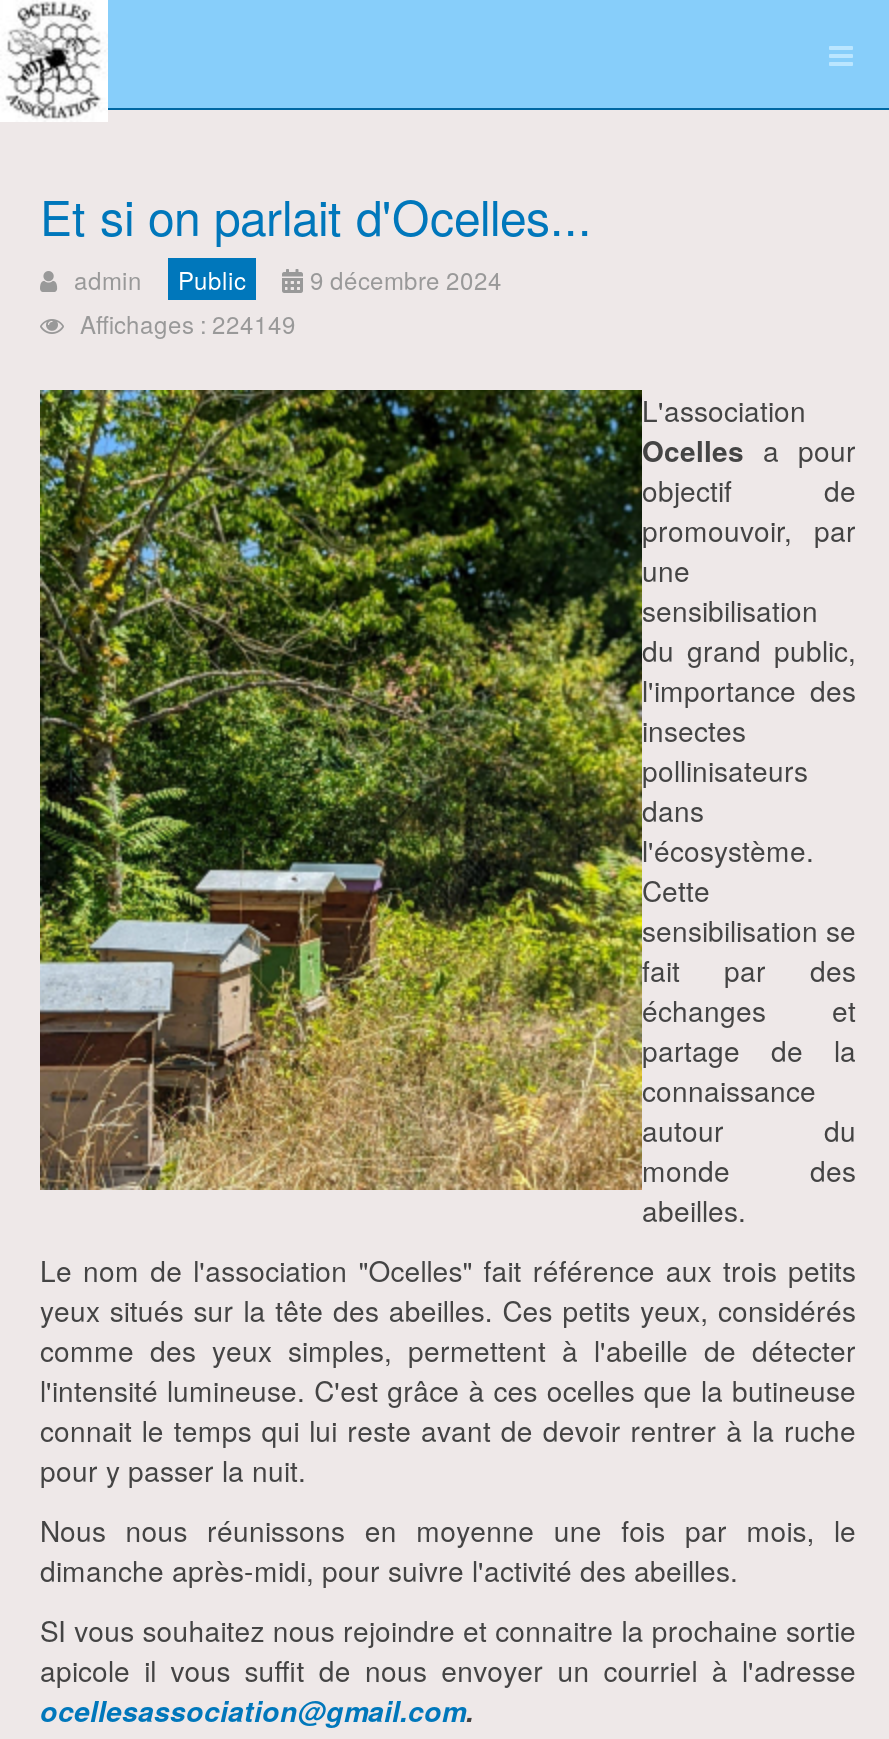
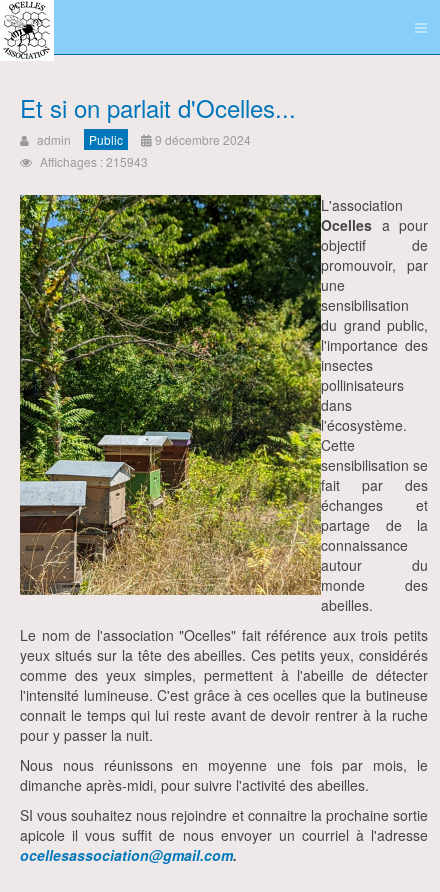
[80,306,296,340] Affichages : 224149 -> [40,153,148,170] Affichages : 215943

